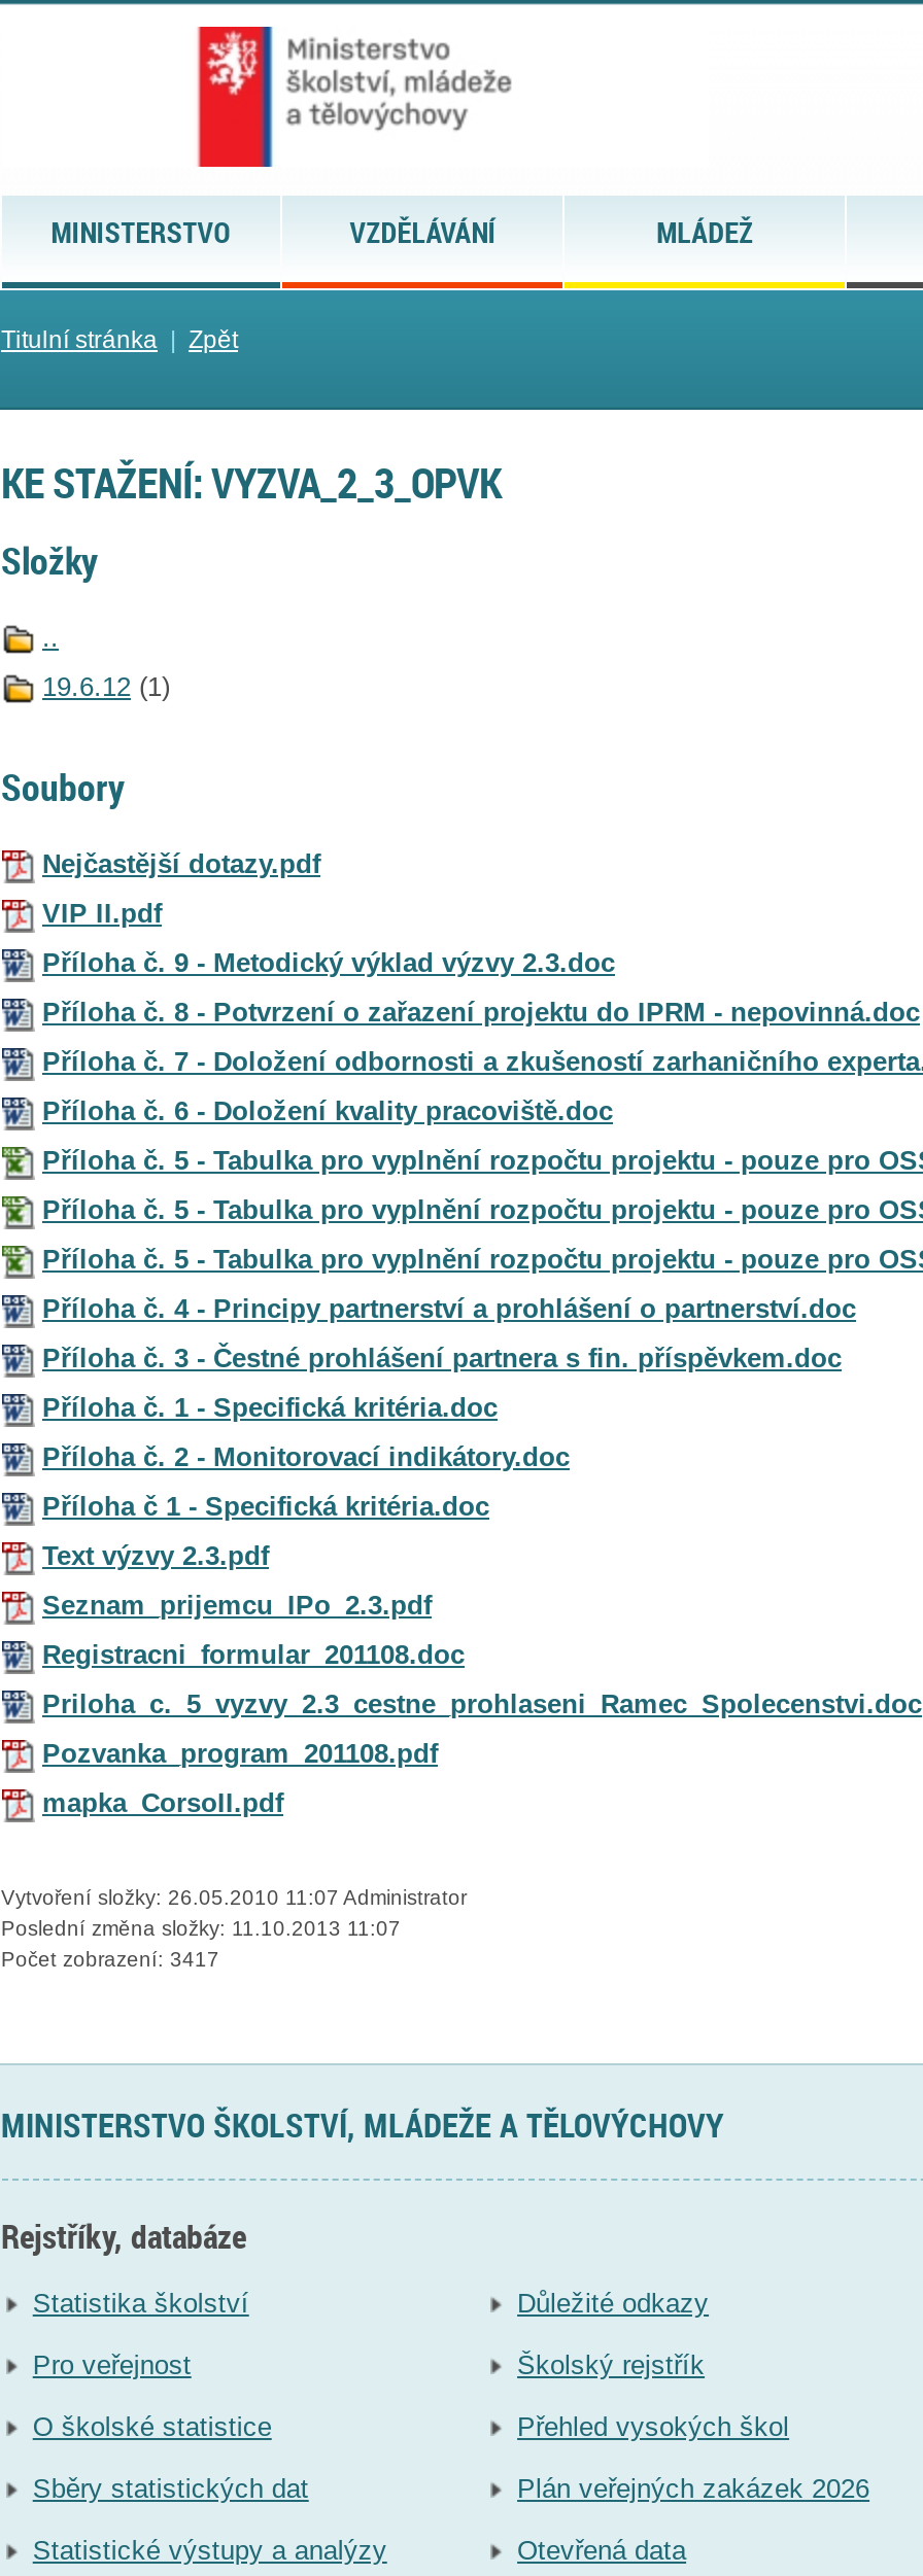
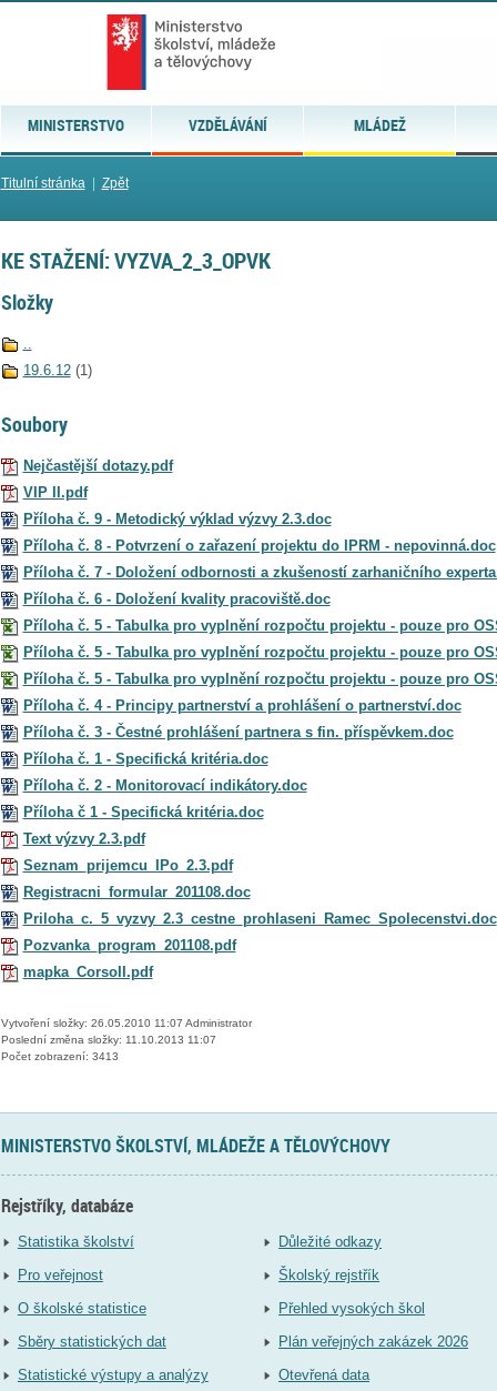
[1,1948,219,1970] Počet zobrazení: 3417 -> [1,1050,118,1062] Počet zobrazení: 3413

